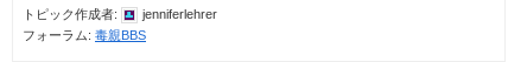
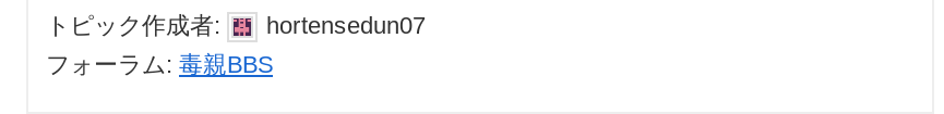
[142,7,217,22] jenniferlehrer -> [266,13,426,39] hortensedun07

